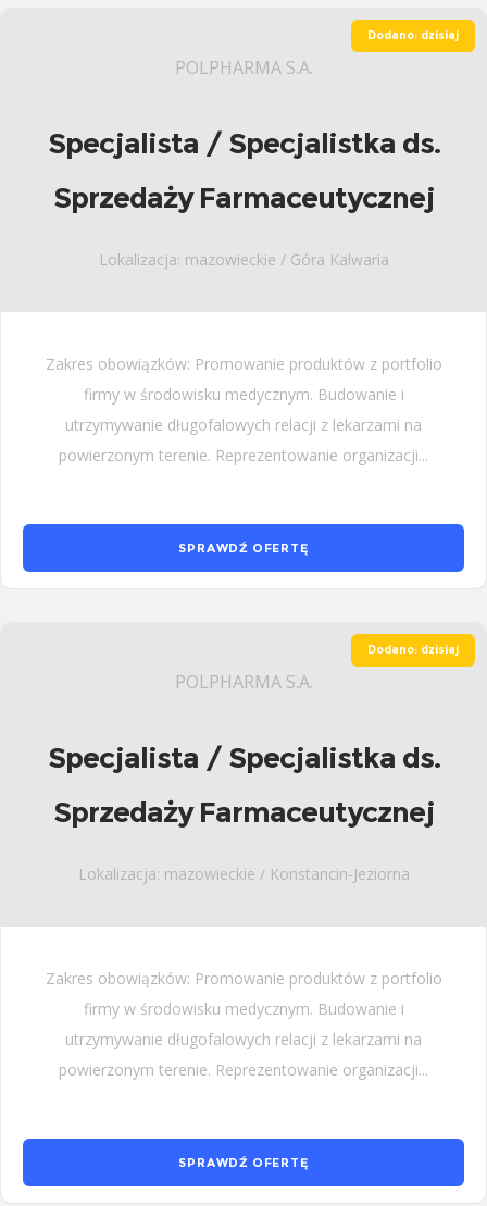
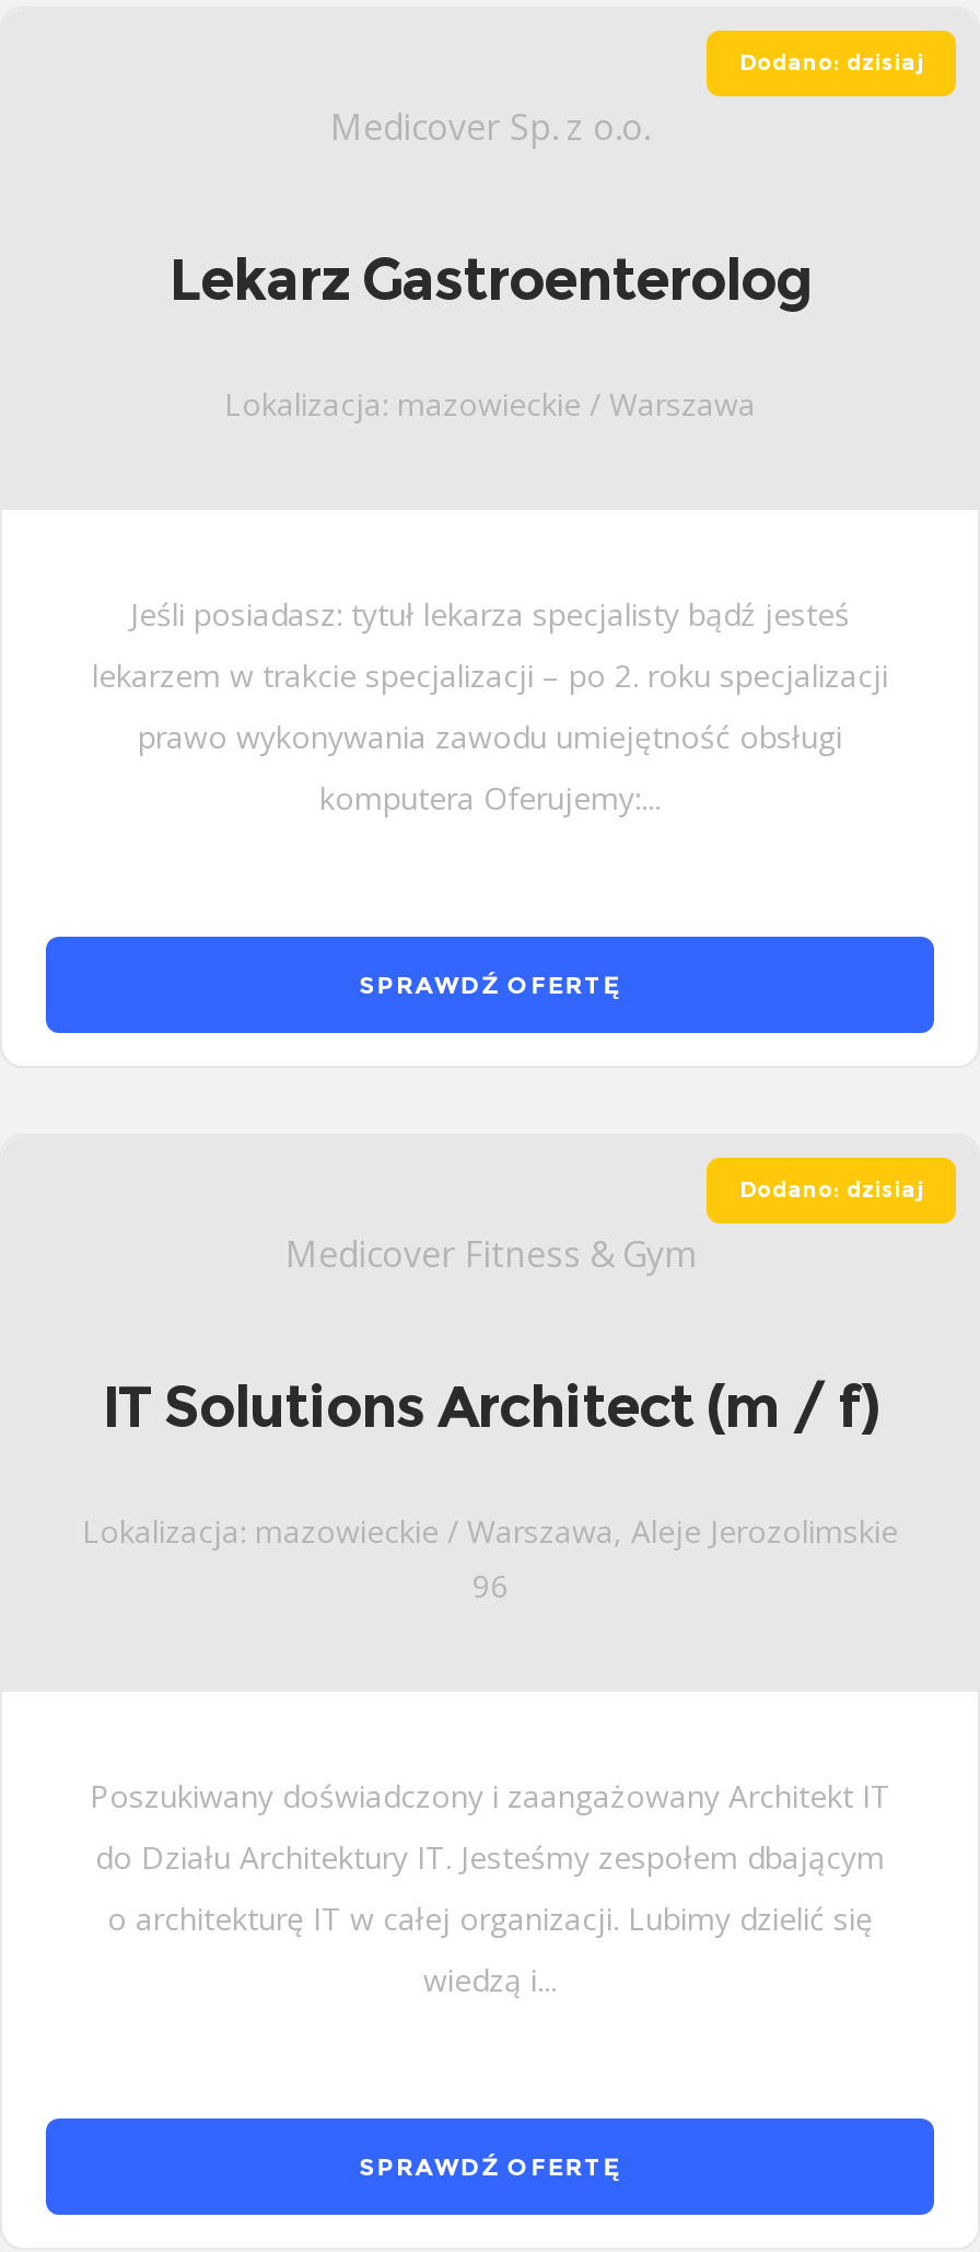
[47,56,440,270] POLPHARMA S.A. | Specjalista / Specjalistka ds. | Sprzedaży Farmaceutycznej | Lokalizacja: mazowieckie / Góra Kalwaria -> [170,103,810,425] Medicover Sp. z o.o. | Lekarz Gastroenterolog | Lokalizacja: mazowieckie / Warszawa
[45,354,442,466] Zakres obowiązków: Promowanie produktów z portfolio | firmy w środowisku medycznym. Budowanie i | utrzymywanie długofalowych relacji z lekarzami na | powierzonym terenie. Reprezentowanie organizacji... -> [92,594,888,819] Jeśli posiadasz: tytuł lekarza specjalisty bądź jesteś | lekarzem w trakcie specjalizacji – po 2. roku specjalizacji | prawo wykonywania zawodu umiejętność obsługi | komputera Oferujemy:...
[47,670,440,884] POLPHARMA S.A. | Specjalista / Specjalistka ds. | Sprzedaży Farmaceutycznej | Lokalizacja: mazowieckie / Konstancin-Jeziorna -> [82,1230,898,1607] Medicover Fitness & Gym | IT Solutions Architect (m / f) | Lokalizacja: mazowieckie / Warszawa, Aleje Jerozolimskie | 96
[45,968,442,1080] Zakres obowiązków: Promowanie produktów z portfolio | firmy w środowisku medycznym. Budowanie i | utrzymywanie długofalowych relacji z lekarzami na | powierzonym terenie. Reprezentowanie organizacji... -> [90,1775,890,2001] Poszukiwany doświadczony i zaangażowany Architekt IT | do Działu Architektury IT. Jesteśmy zespołem dbającym | o architekturę IT w całej organizacji. Lubimy dzielić się | wiedzą i...

